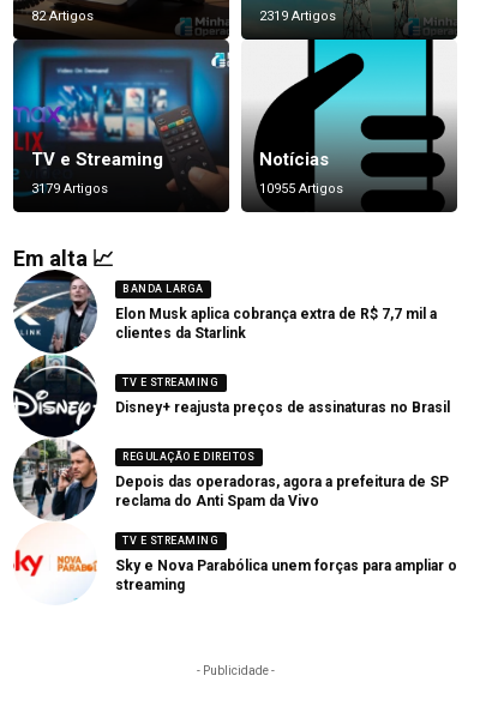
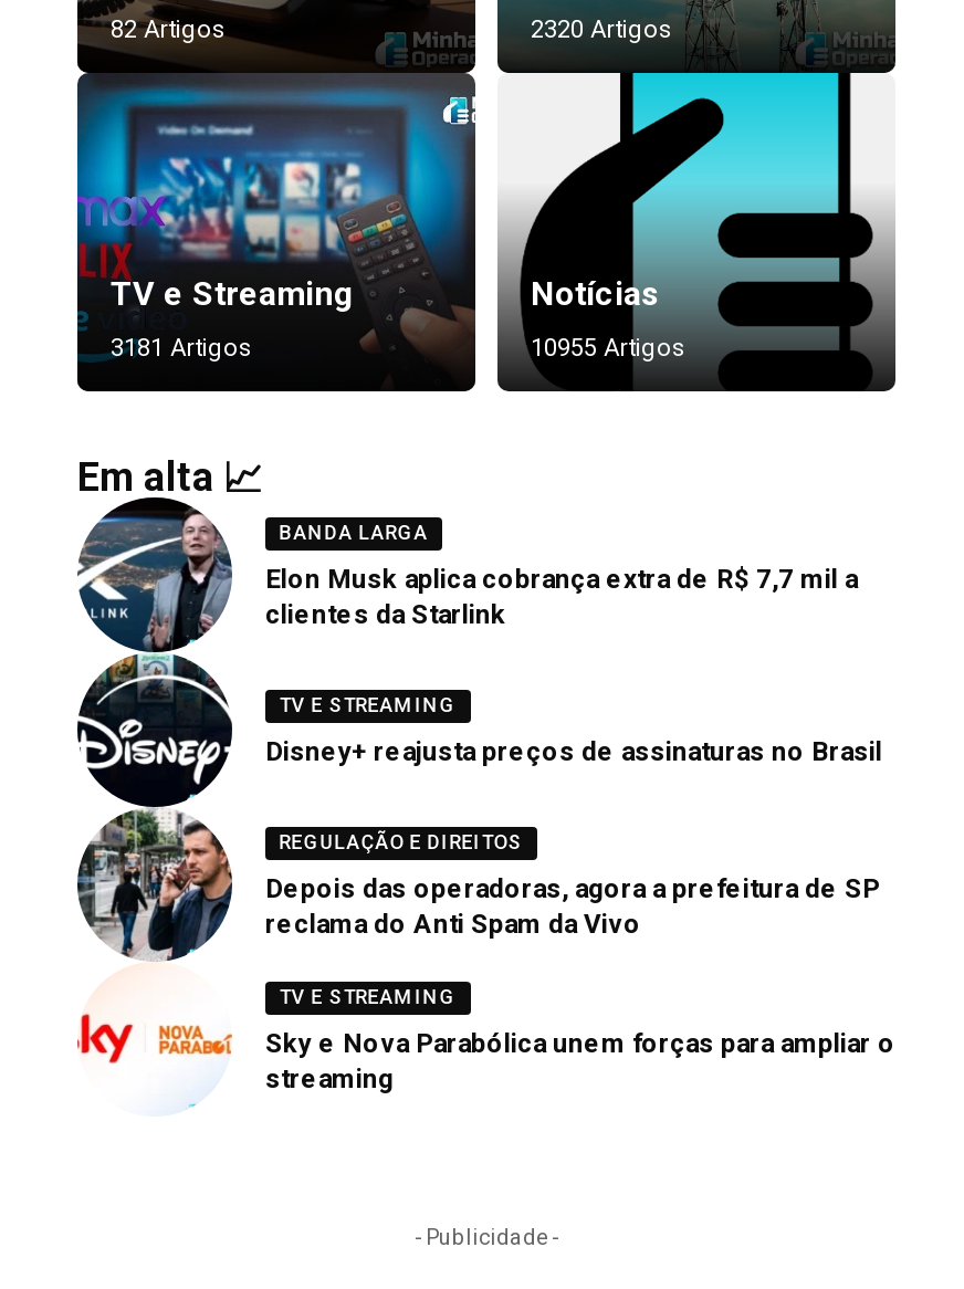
[259,9,336,24] 2319 Artigos -> [531,16,672,44] 2320 Artigos
[31,181,108,197] 3179 Artigos -> [111,334,252,363] 3181 Artigos

